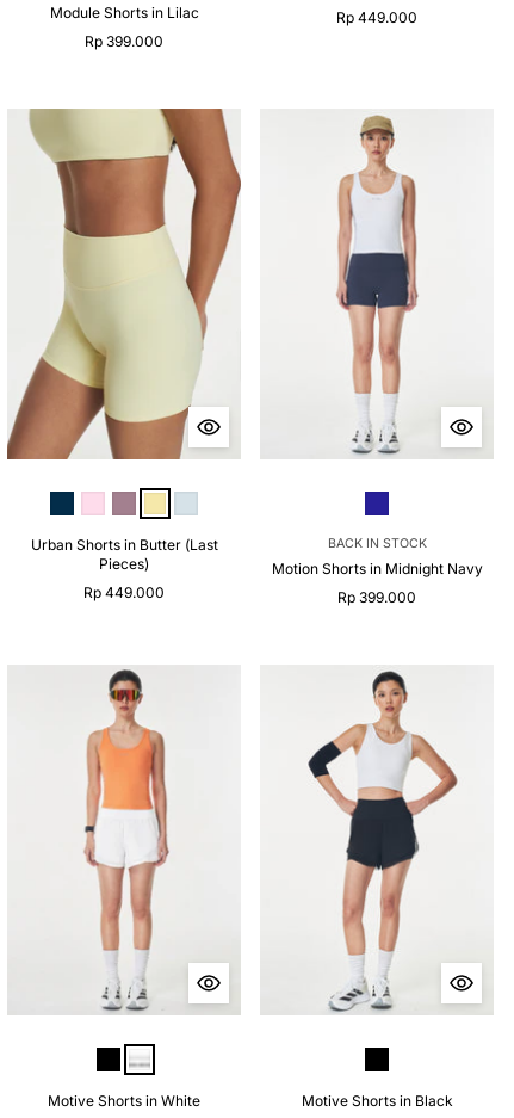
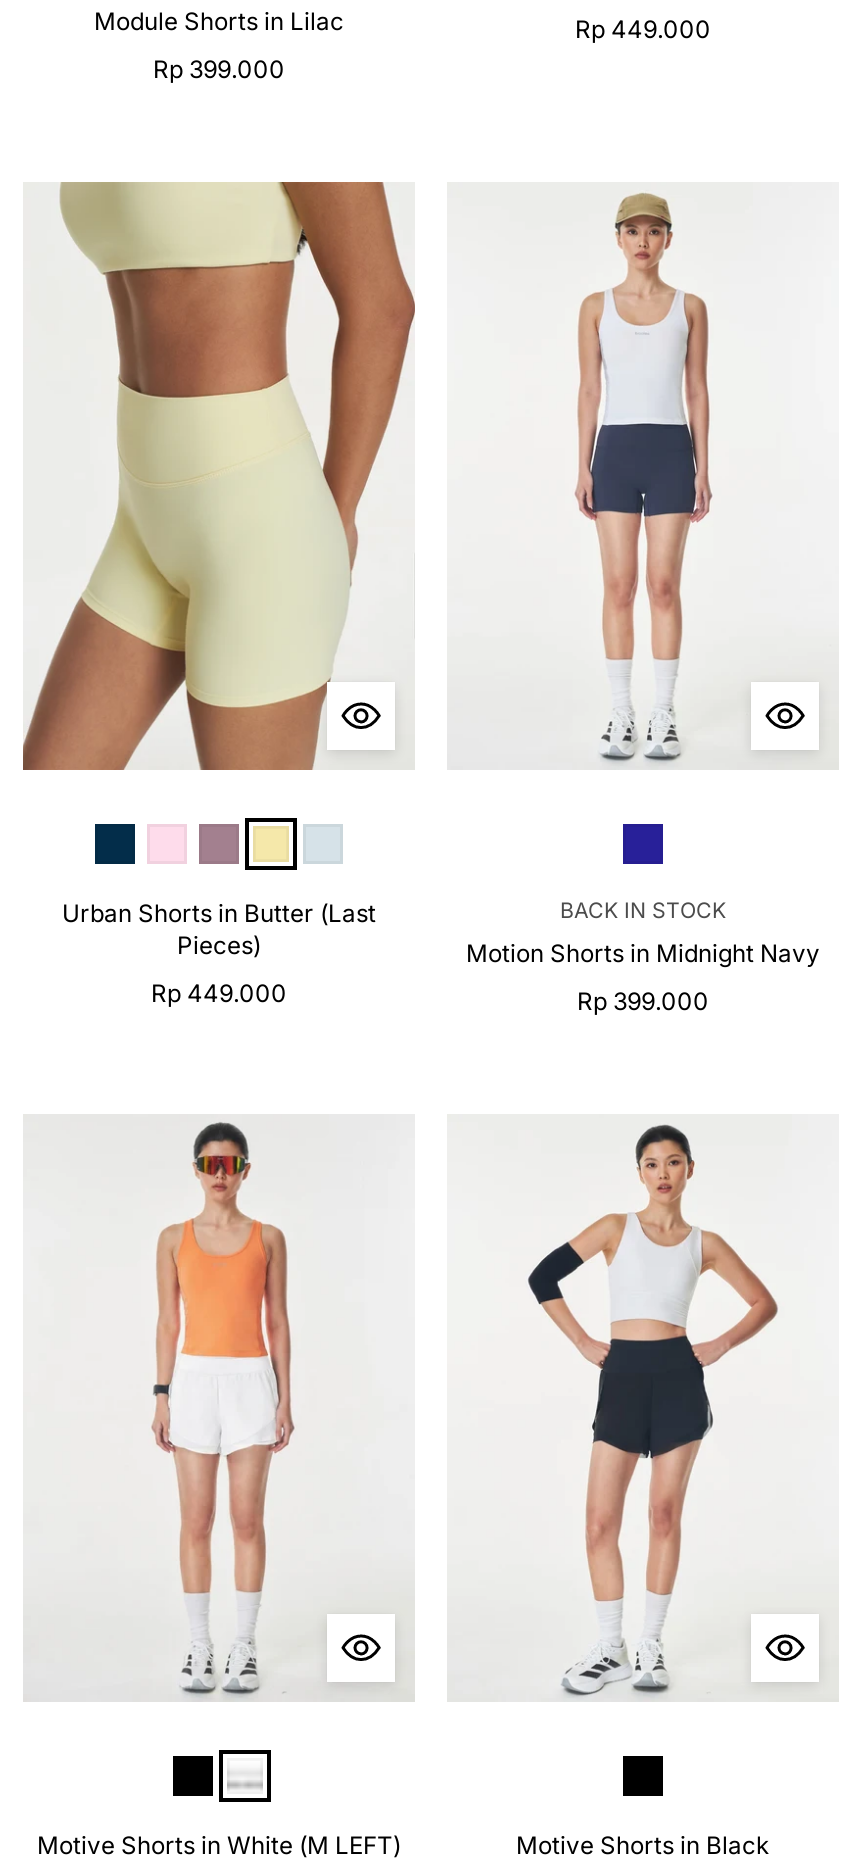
[48,1092,200,1110] Motive Shorts in White -> [37,1831,401,1861] Motive Shorts in White (M LEFT)

